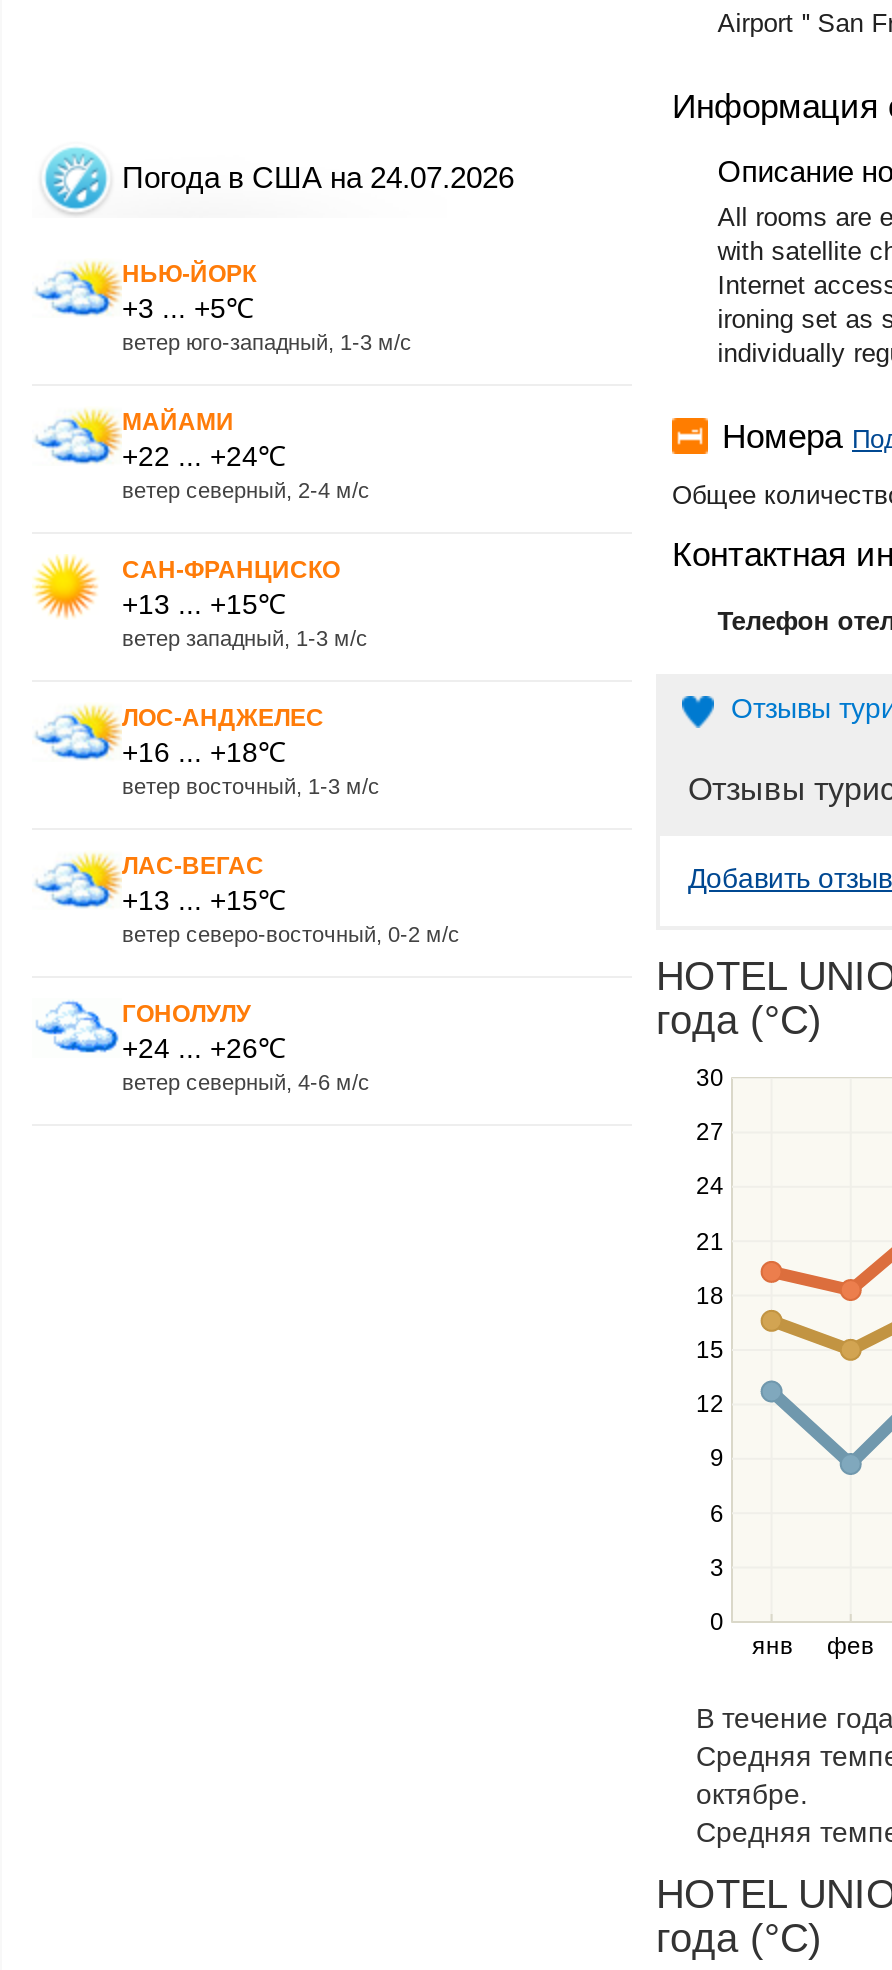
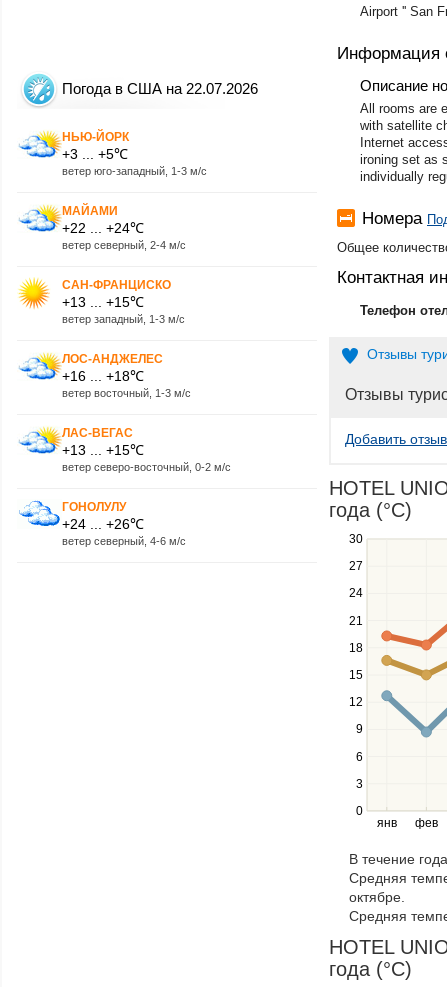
[122,160,514,194] Погода в США на 24.07.2026 -> [62,80,258,97] Погода в США на 22.07.2026

